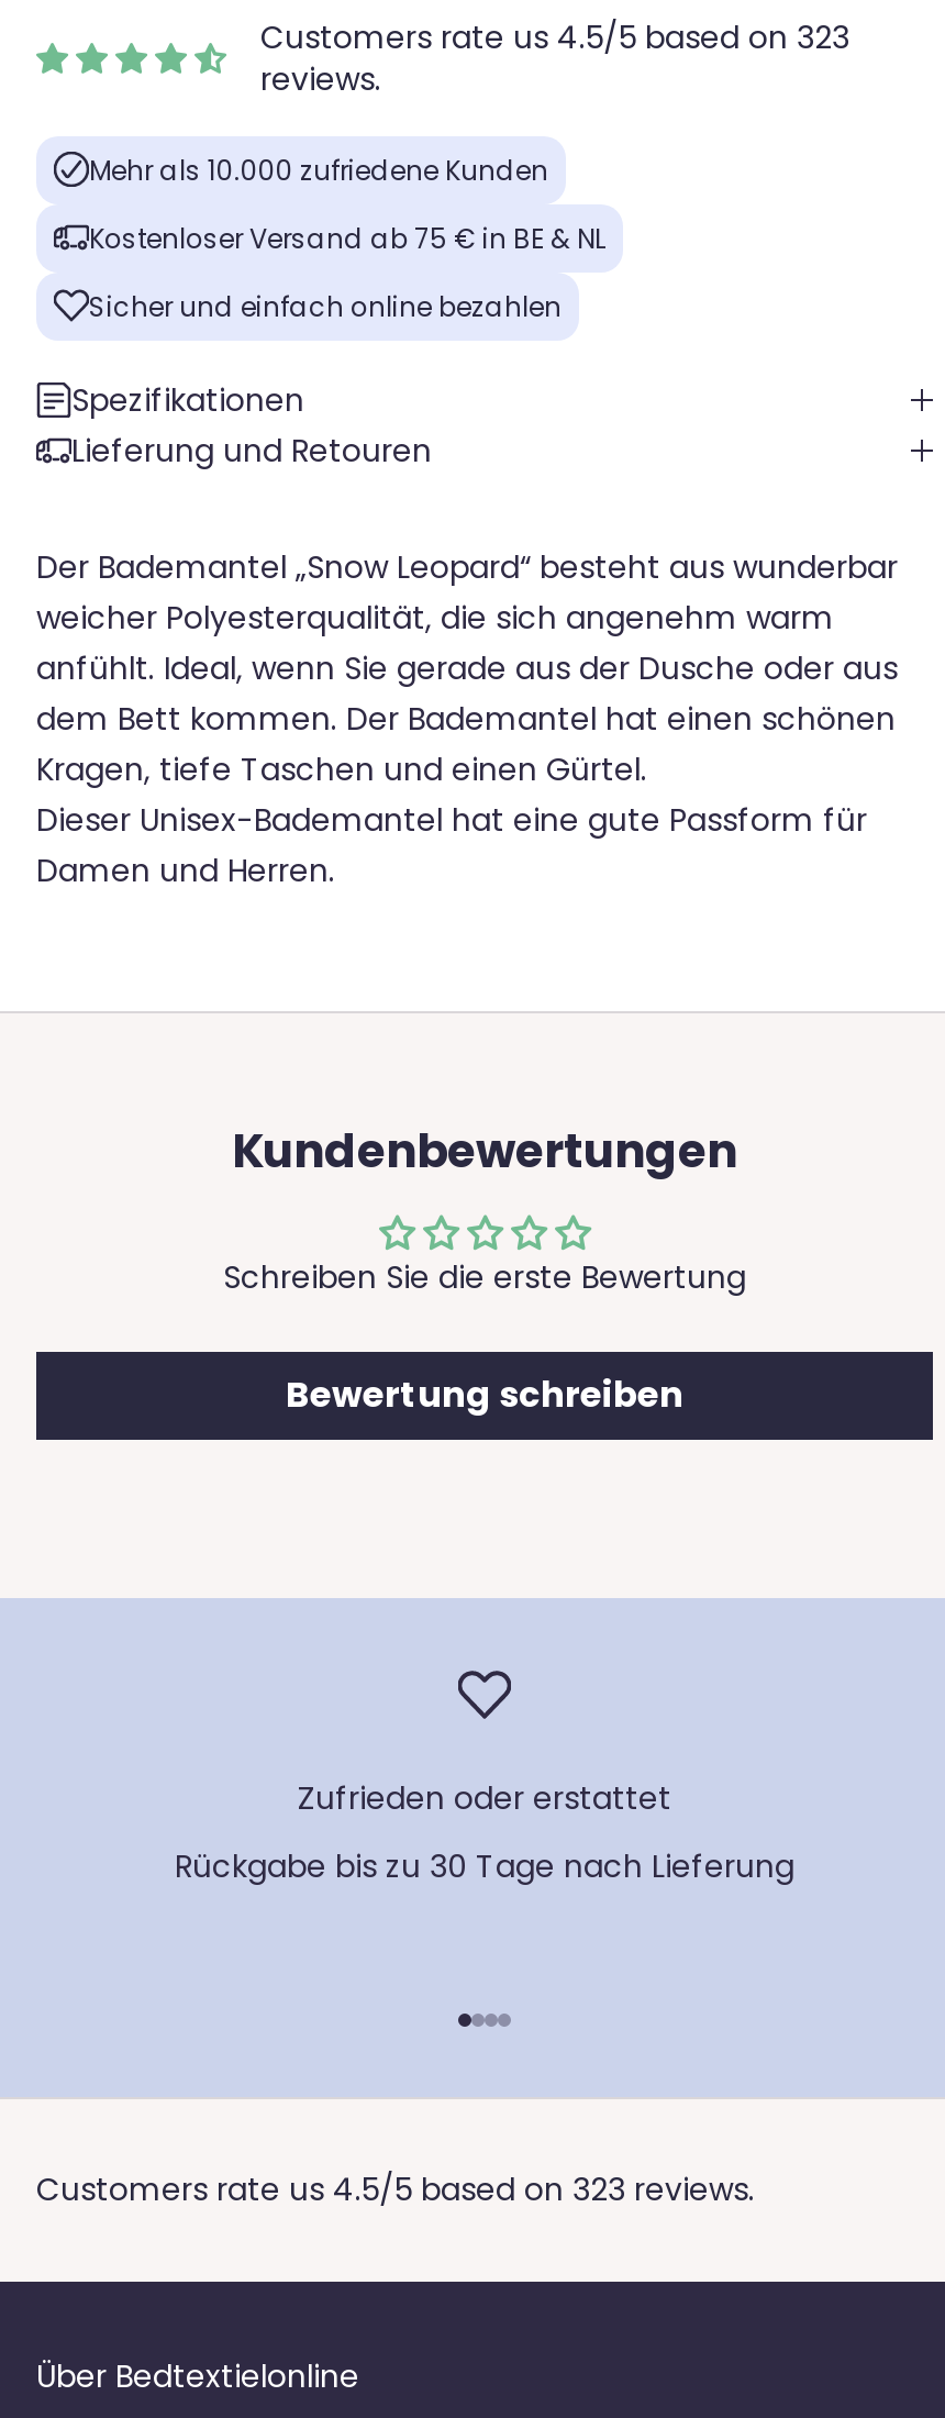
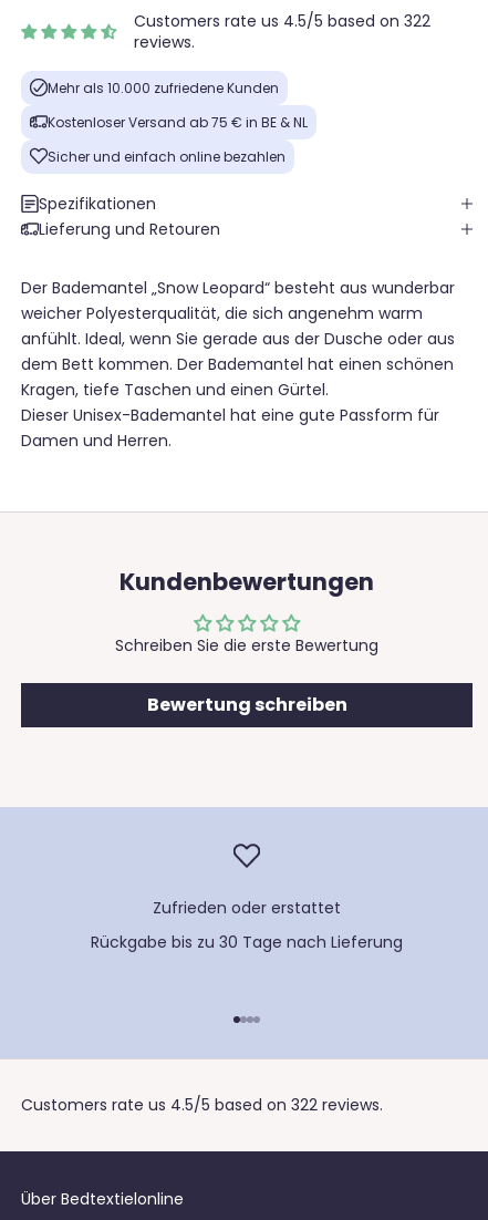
[260,15,849,58] Customers rate us 4.5/5 based on 323 -> [134,10,430,32] Customers rate us 4.5/5 based on 322
[36,2167,755,2210] Customers rate us 4.5/5 based on 323 reviews. -> [21,1093,383,1115] Customers rate us 4.5/5 based on 322 reviews.

